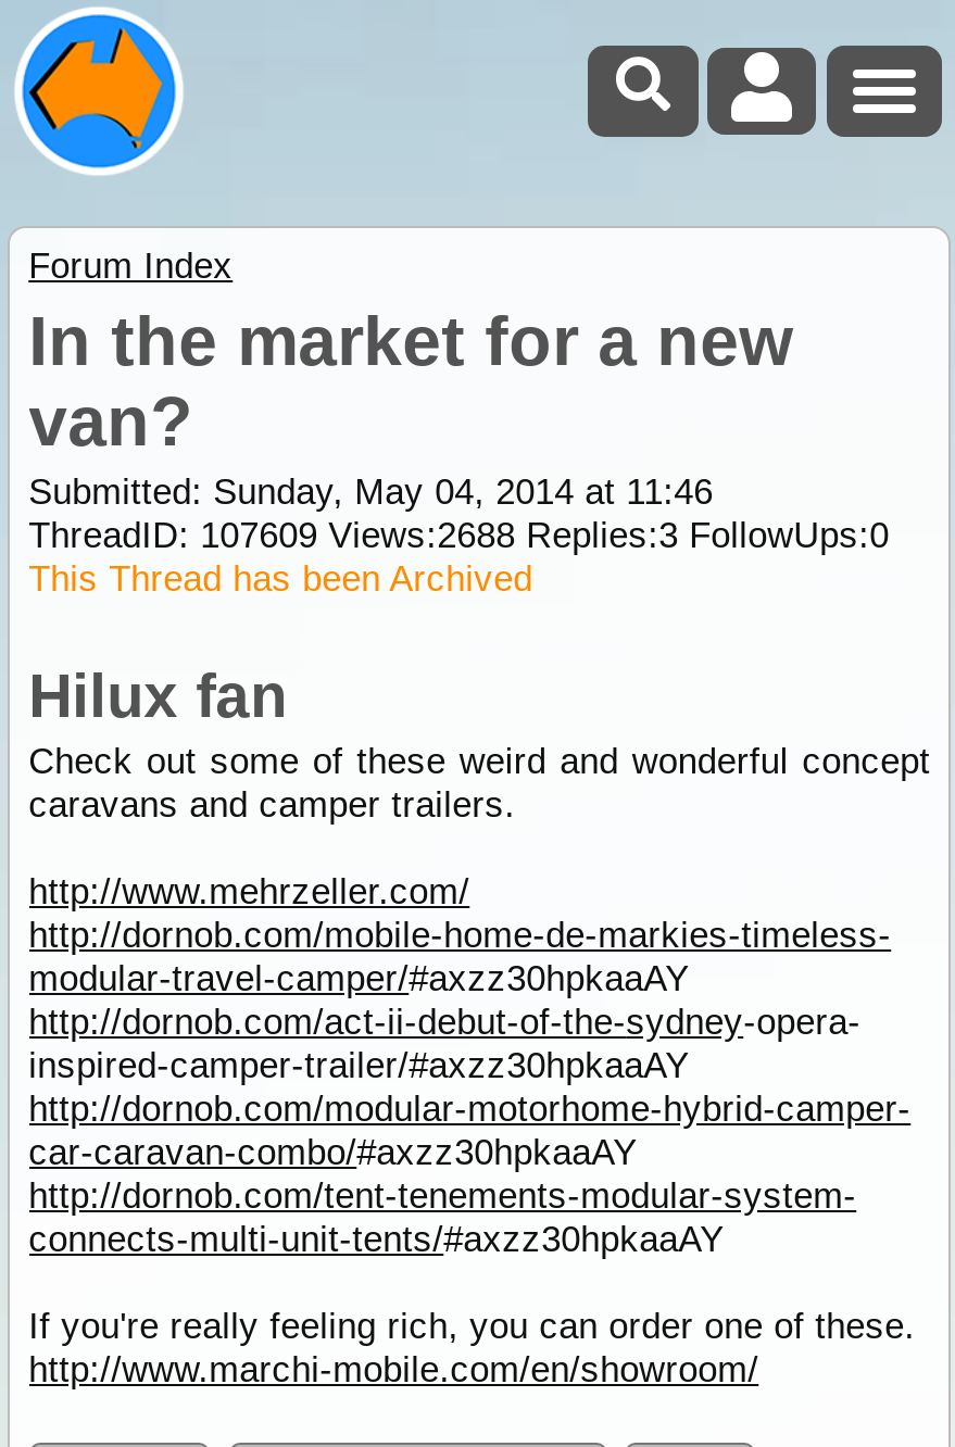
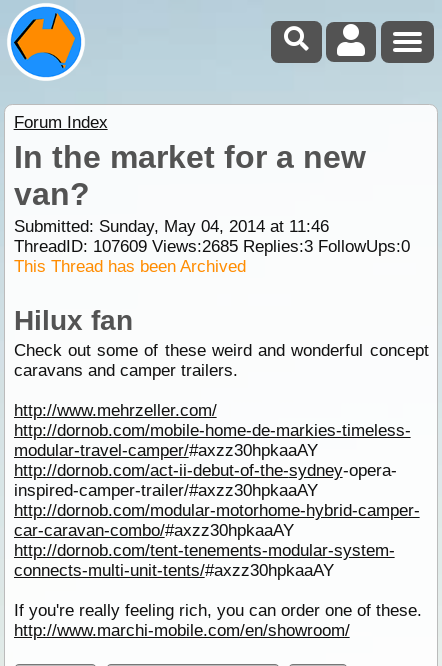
[28,515,889,556] ThreadID: 107609 Views:2688 Replies:3 FollowUps:0 -> [14,237,410,256] ThreadID: 107609 Views:2685 Replies:3 FollowUps:0

